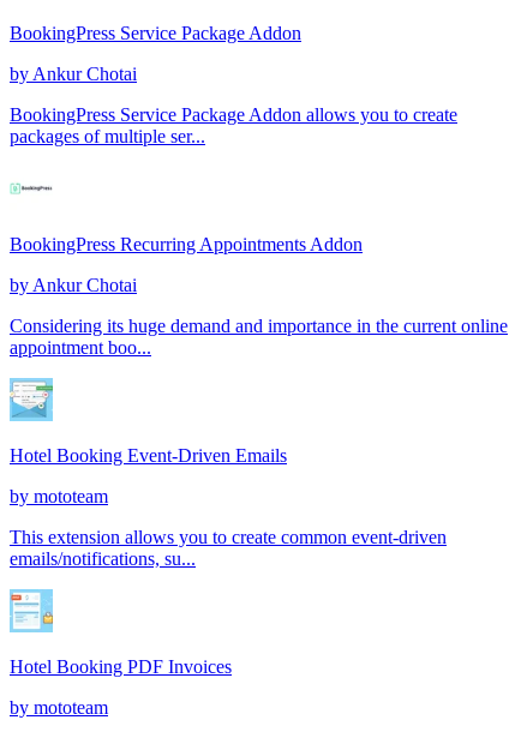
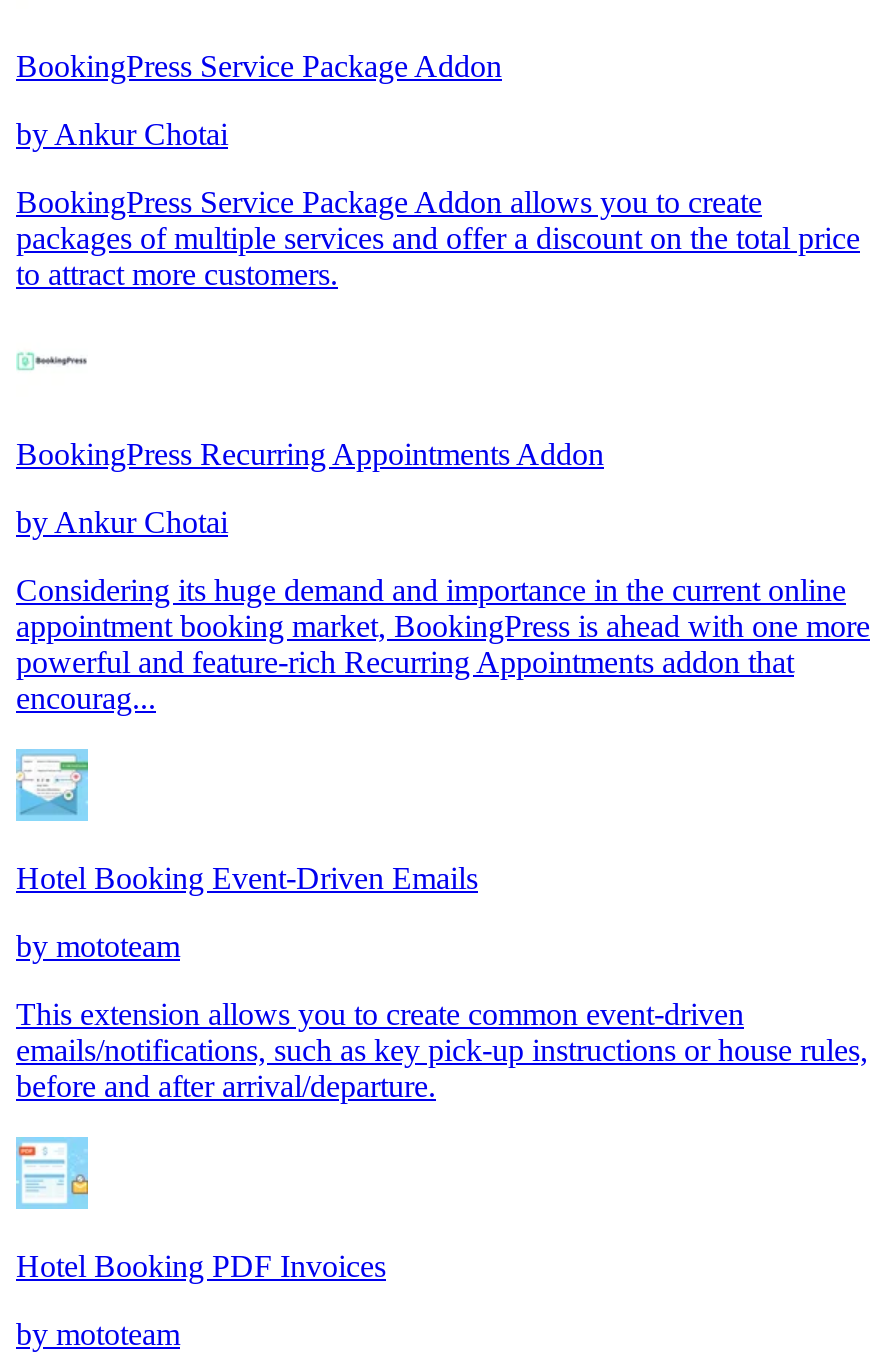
[10,126,205,146] packages of multiple ser... -> [16,220,860,290] packages of multiple services and offer a discount on the total price | to attract more customers.
[10,337,151,357] appointment boo... -> [16,608,870,714] appointment booking market, BookingPress is ahead with one more | powerful and feature-rich Recurring Appointments addon that | encourag...
[10,548,196,568] emails/notifications, su... -> [16,1032,868,1102] emails/notifications, such as key pick-up instructions or house rules, | before and after arrival/departure.

